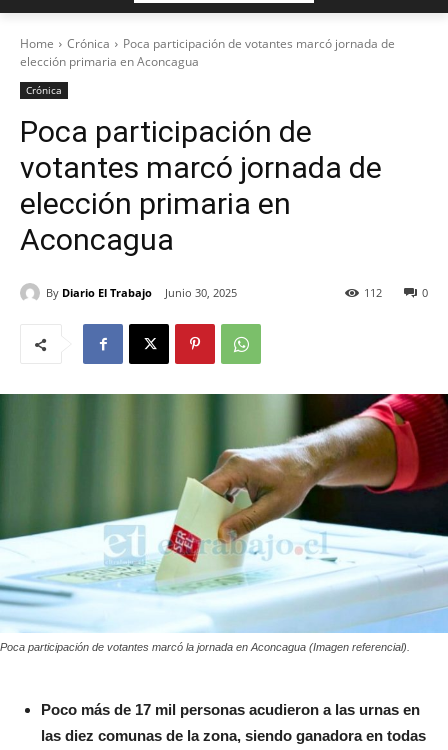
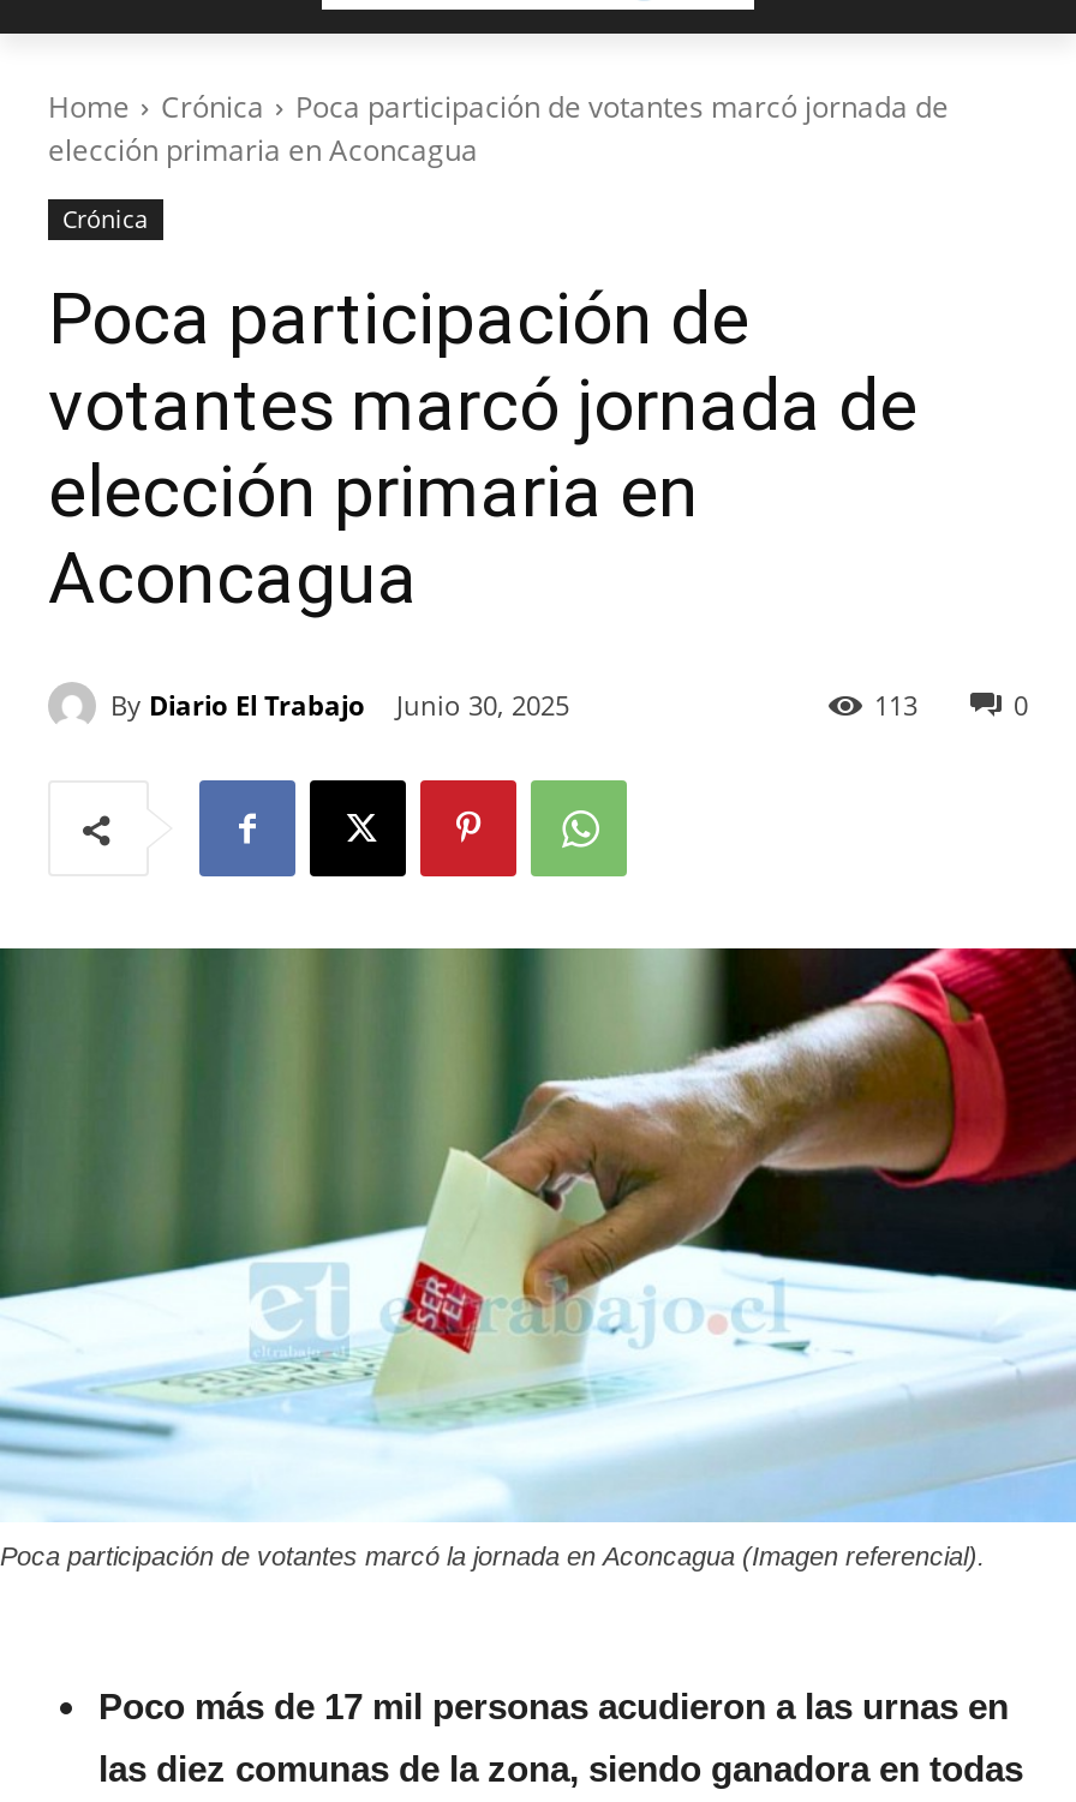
[364,285,382,300] 112 -> [874,687,917,723] 113

